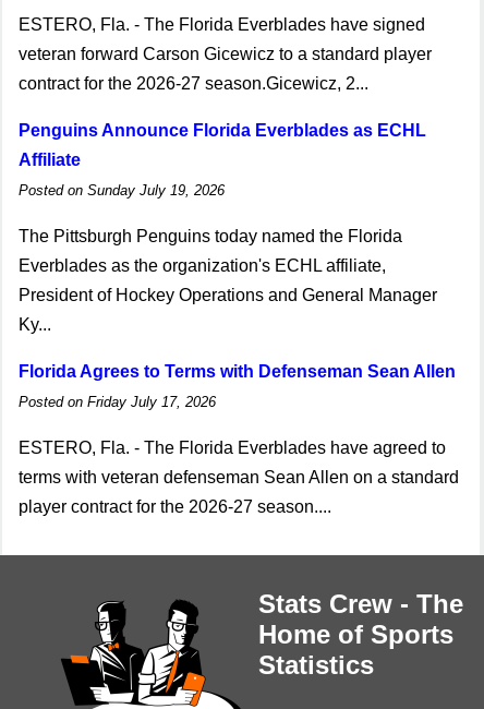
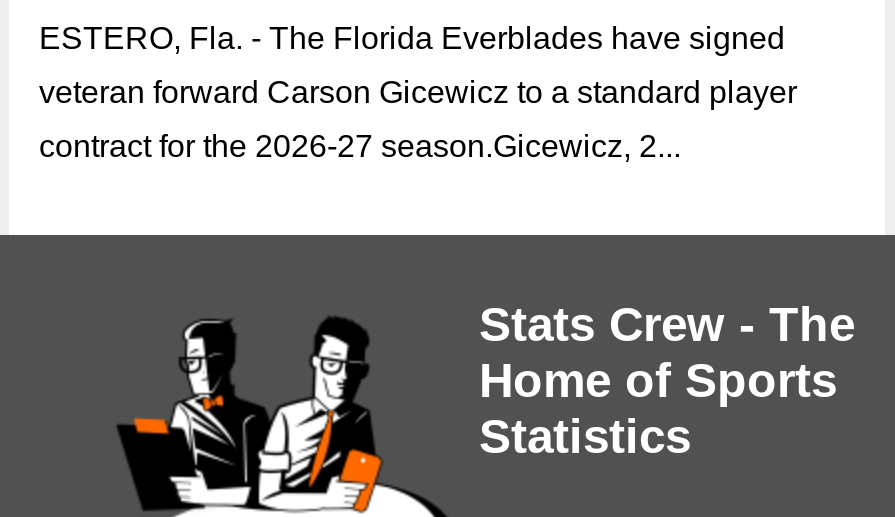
[19,121,459,516] Penguins Announce Florida Everblades as ECHL | Affiliate | Posted on Sunday July 19, 2026 | The Pittsburgh Penguins today named the Florida | Everblades as the organization's ECHL affiliate, | President of Hockey Operations and General Manager | Ky... | Florida Agrees to Terms with Defenseman Sean Allen | Posted on Friday July 17, 2026 | ESTERO, Fla. - The Florida Everblades have agreed to | terms with veteran defenseman Sean Allen on a standard | player contract for the 2026-27 season.... -> none

